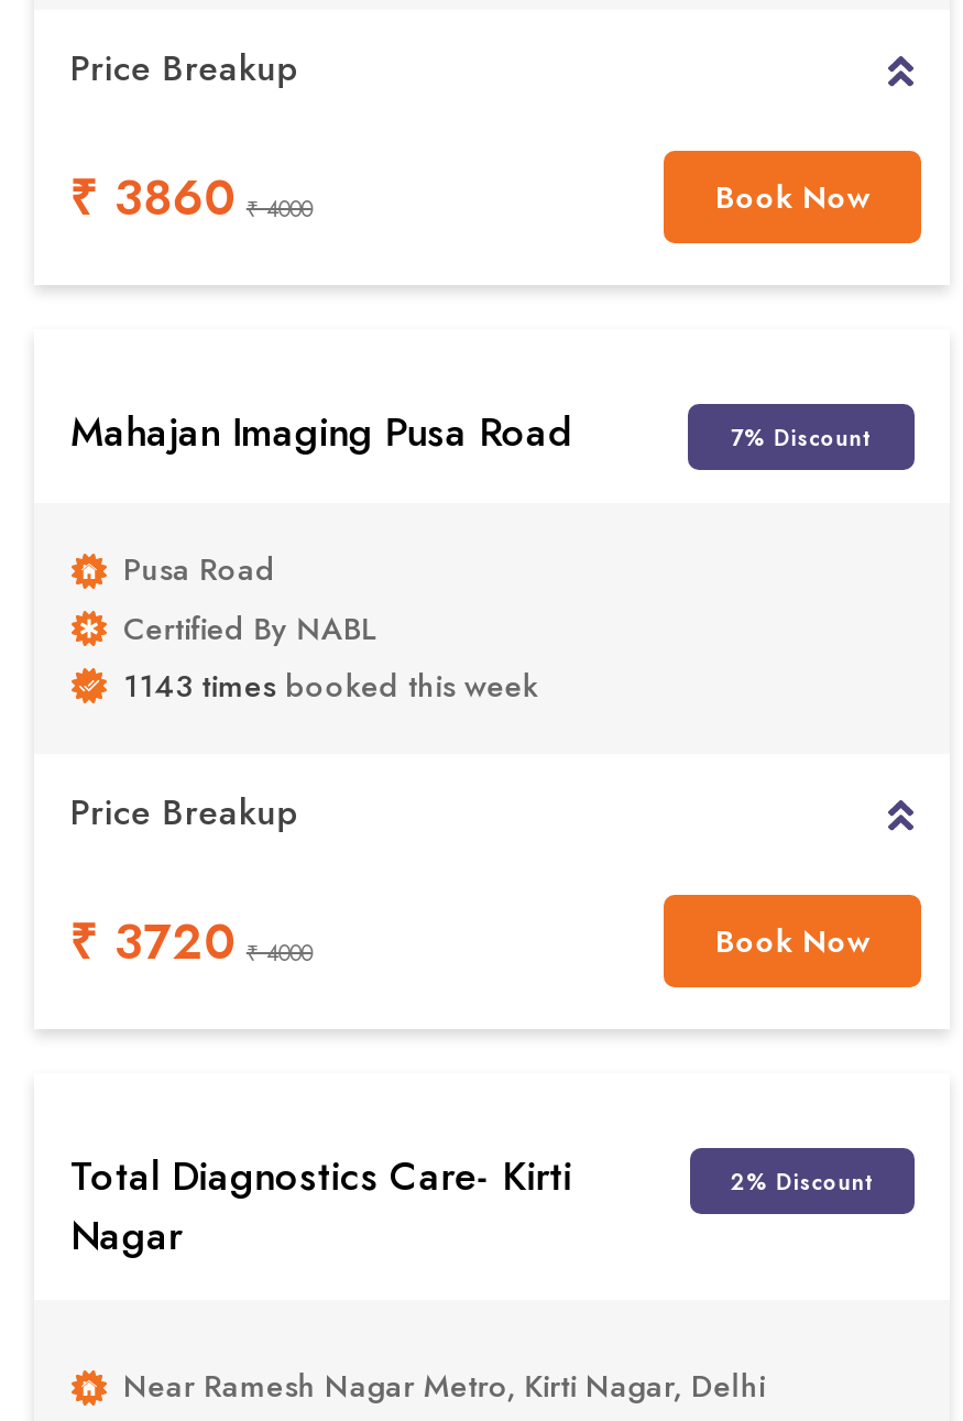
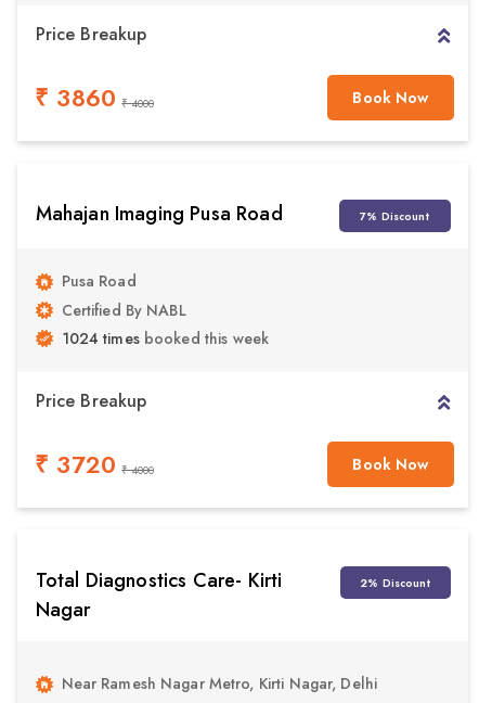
[123,663,538,707] 1143 times booked this week -> [61,327,269,349] 1024 times booked this week

